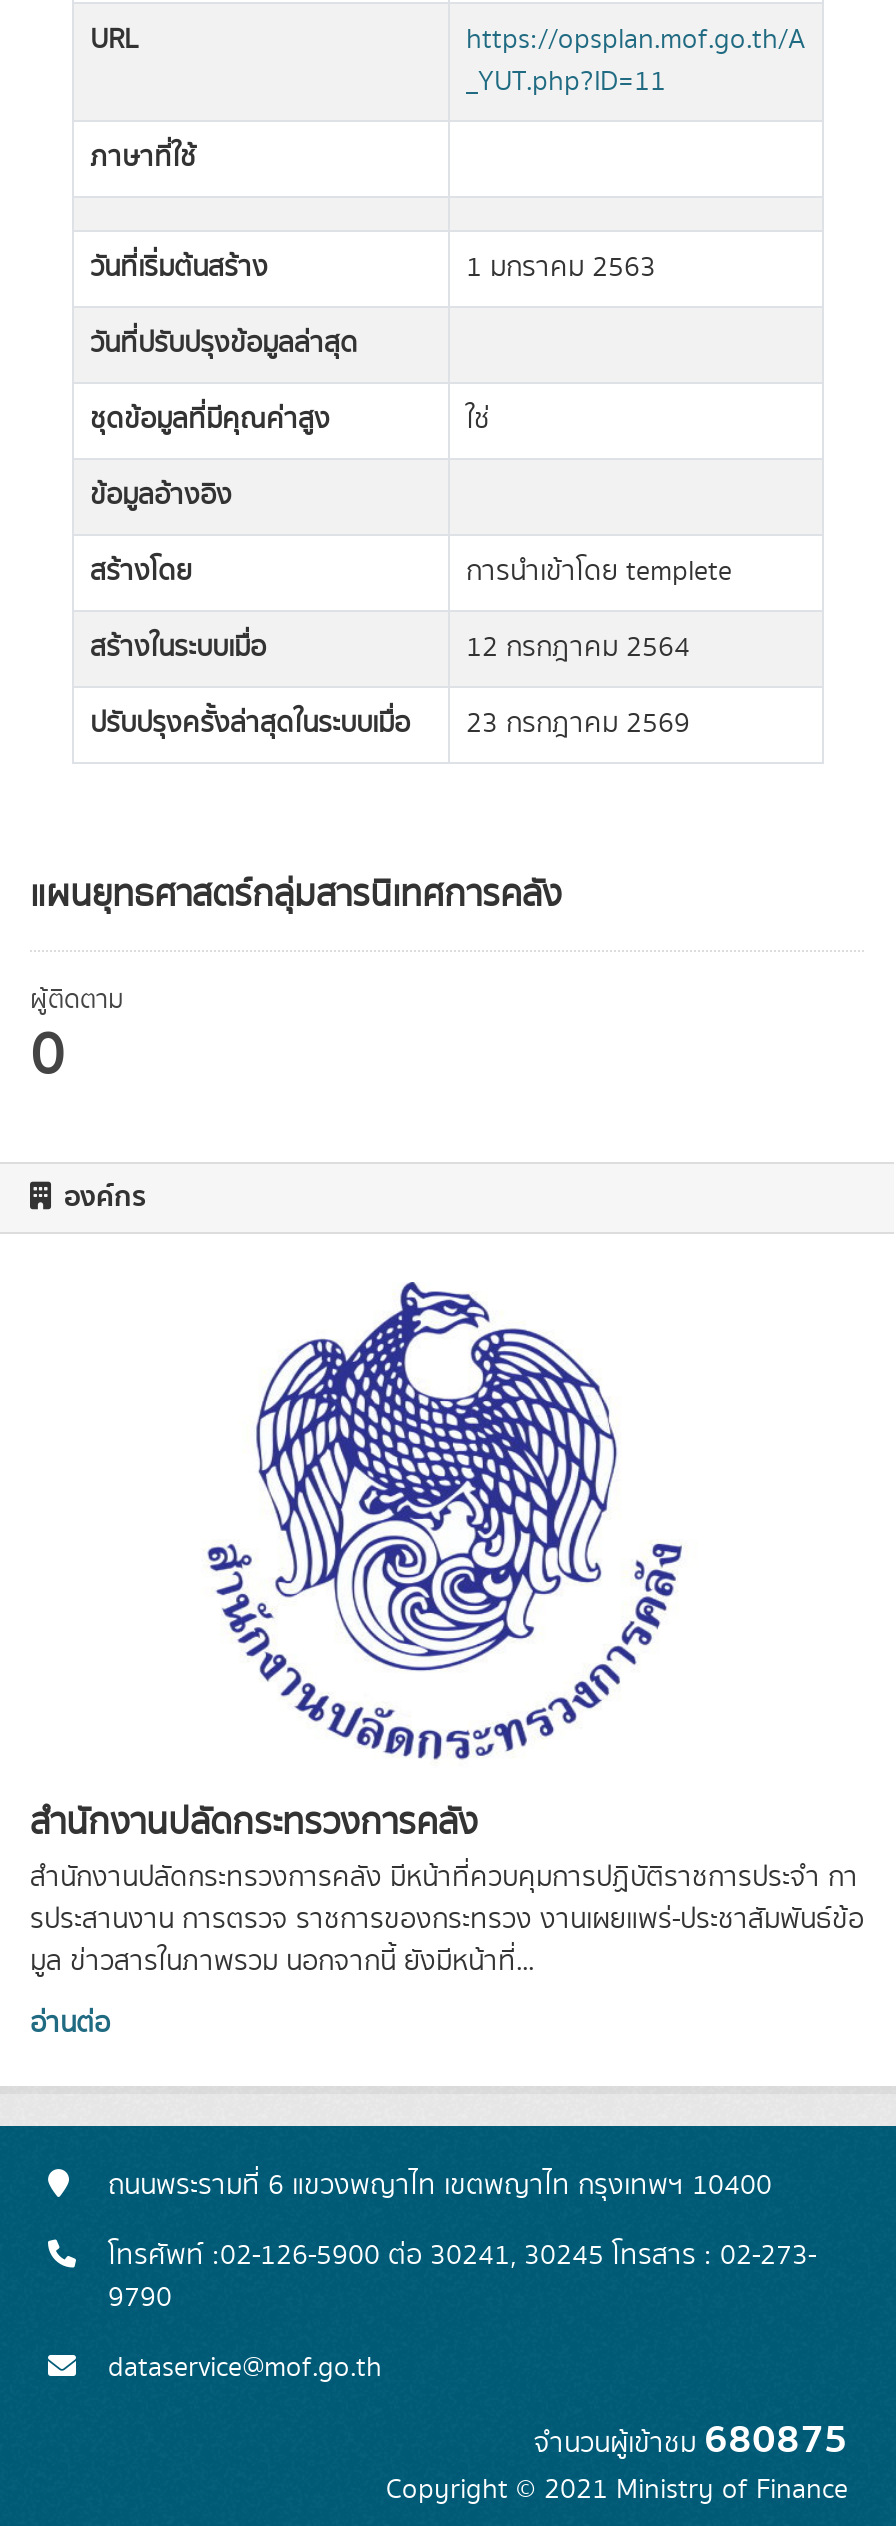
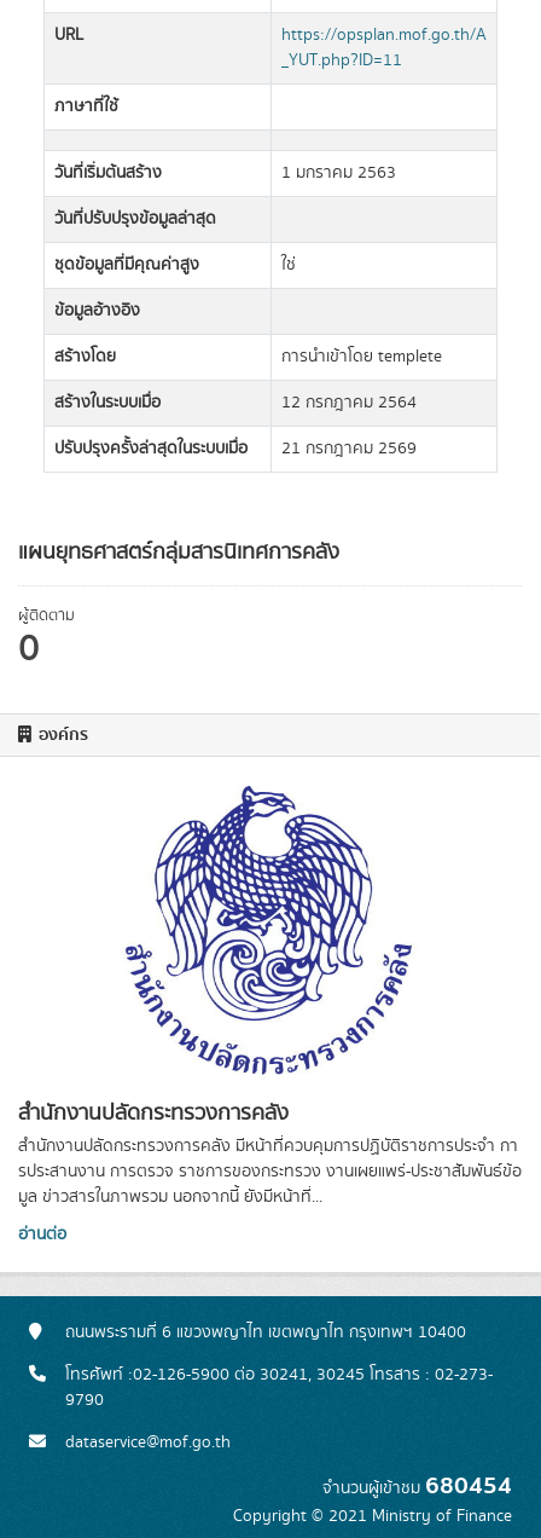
[466,704,690,744] 23 กรกฎาคม 2569 -> [281,436,417,461] 21 กรกฎาคม 2569
[534,2408,848,2472] จำนวนผู้เข้าชม680875 -> [322,1467,512,1506] จำนวนผู้เข้าชม680454

